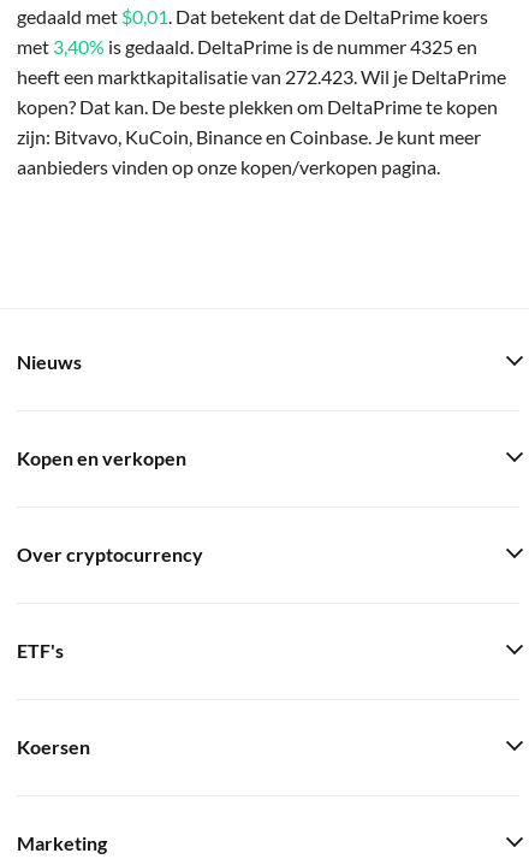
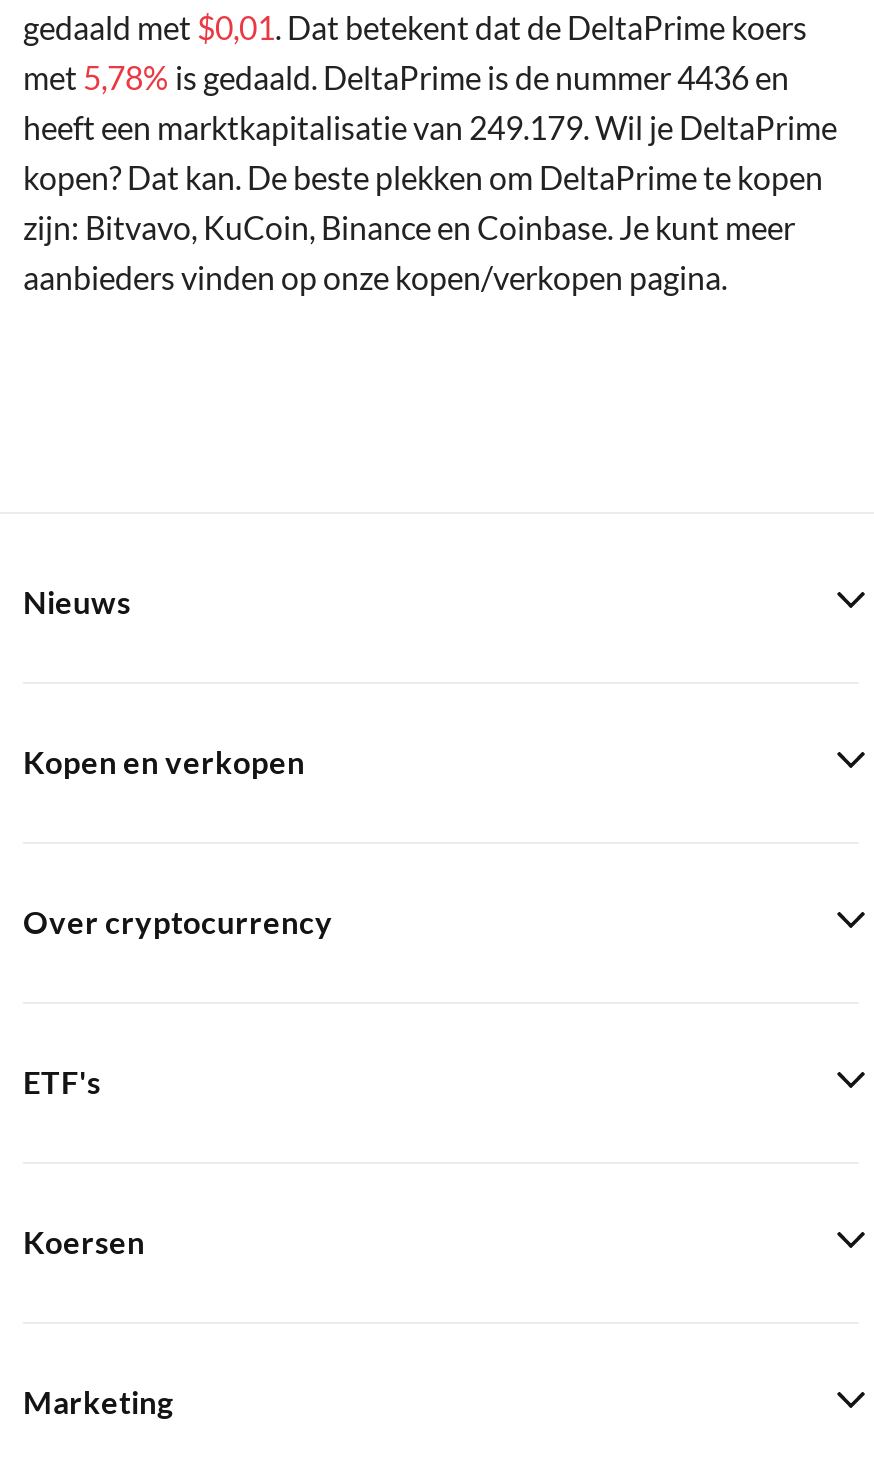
[17,35,477,58] met 3,40% is gedaald. DeltaPrime is de nummer 4325 en -> [23,58,789,96] met 5,78% is gedaald. DeltaPrime is de nummer 4436 en
[17,65,506,88] heeft een marktkapitalisatie van 272.423. Wil je DeltaPrime -> [23,108,837,146] heeft een marktkapitalisatie van 249.179. Wil je DeltaPrime

